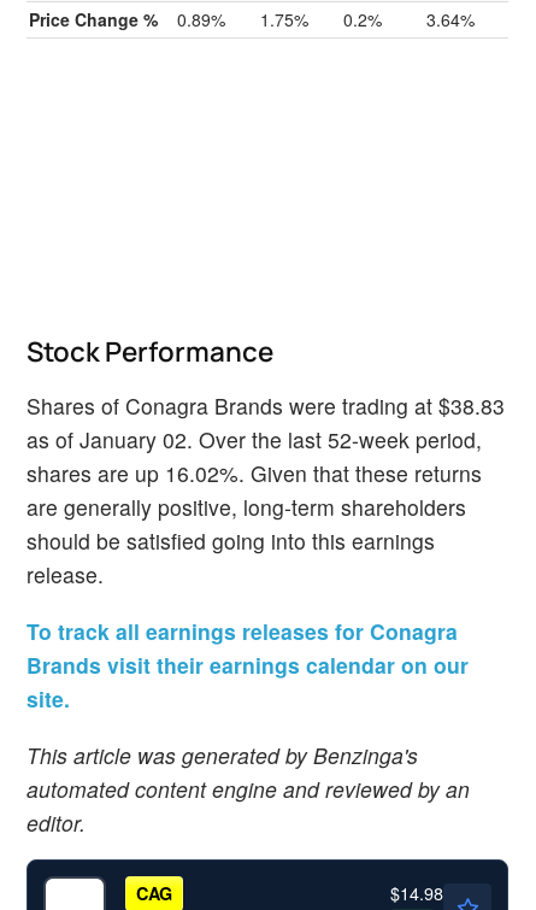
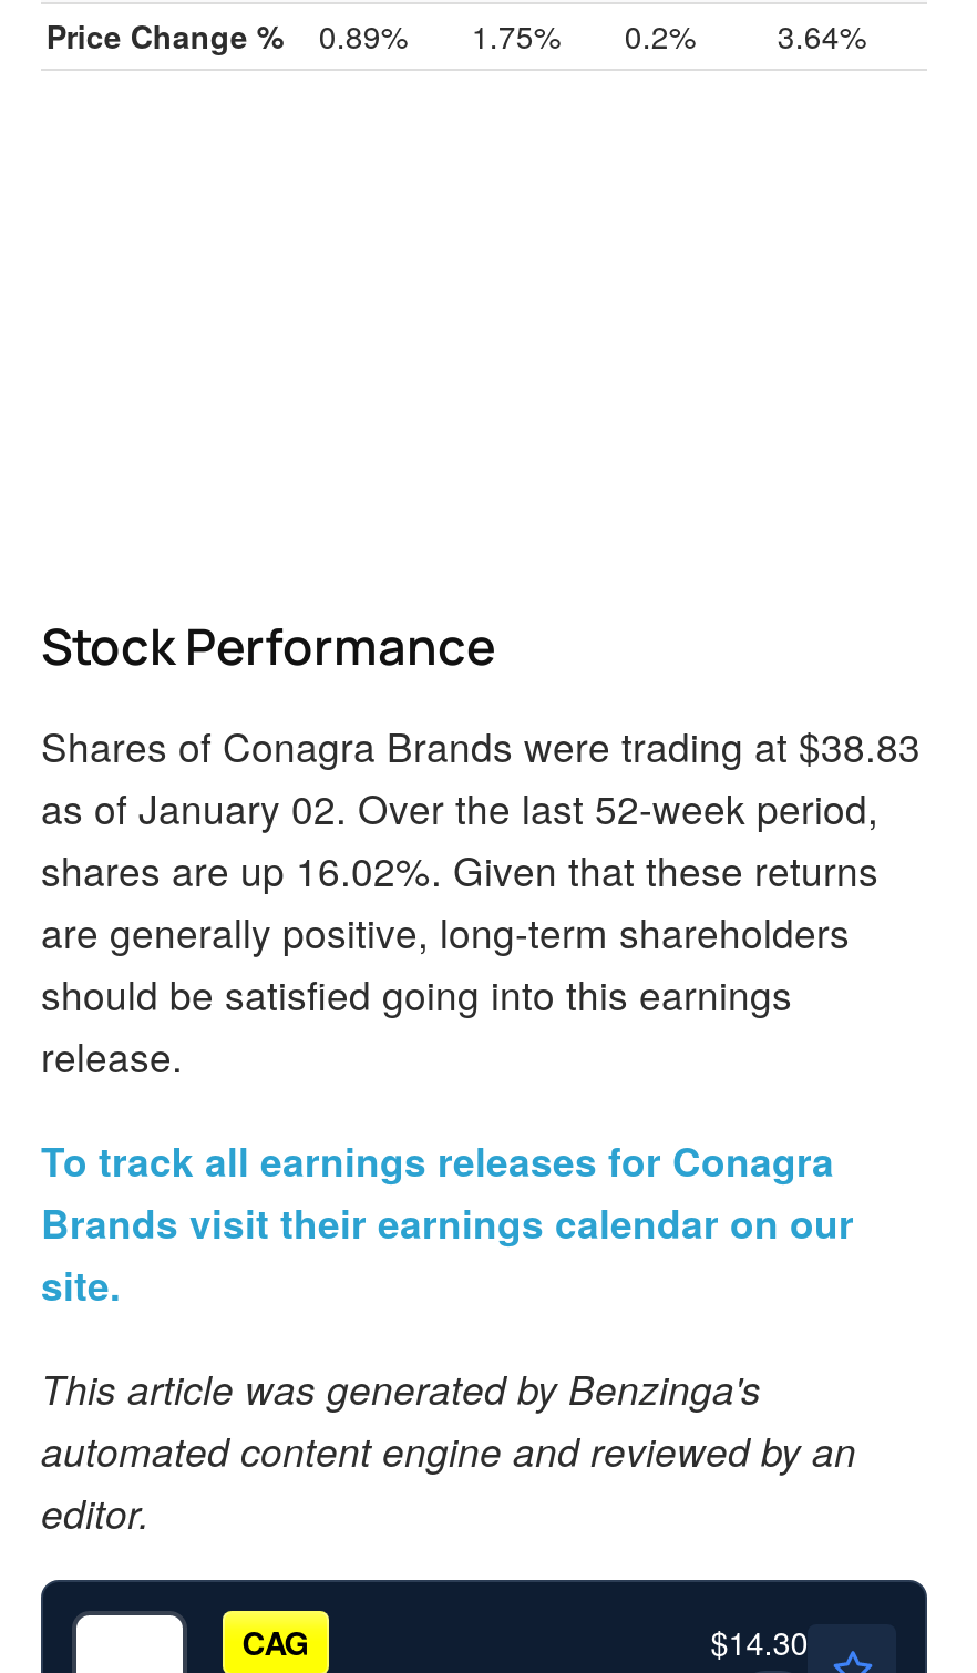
[390,880,443,905] $14.98 -> [710,1617,808,1664] $14.30

